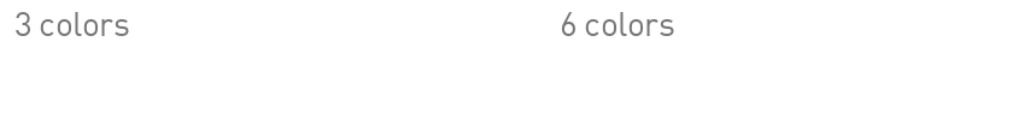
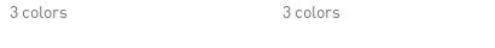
[560,10,675,43] 6 colors -> [283,5,340,22] 3 colors

